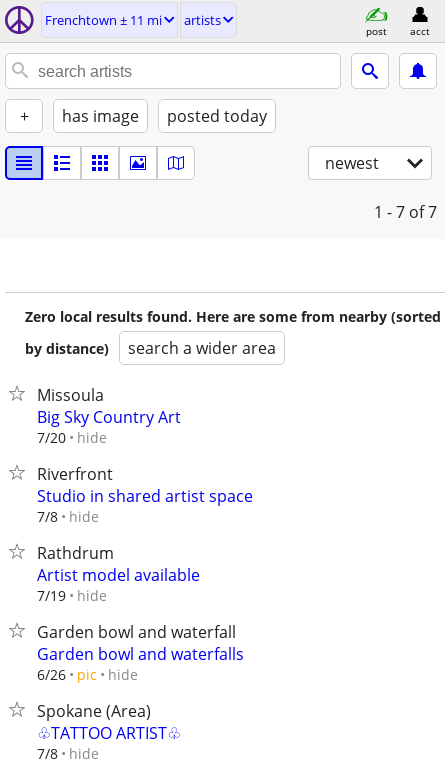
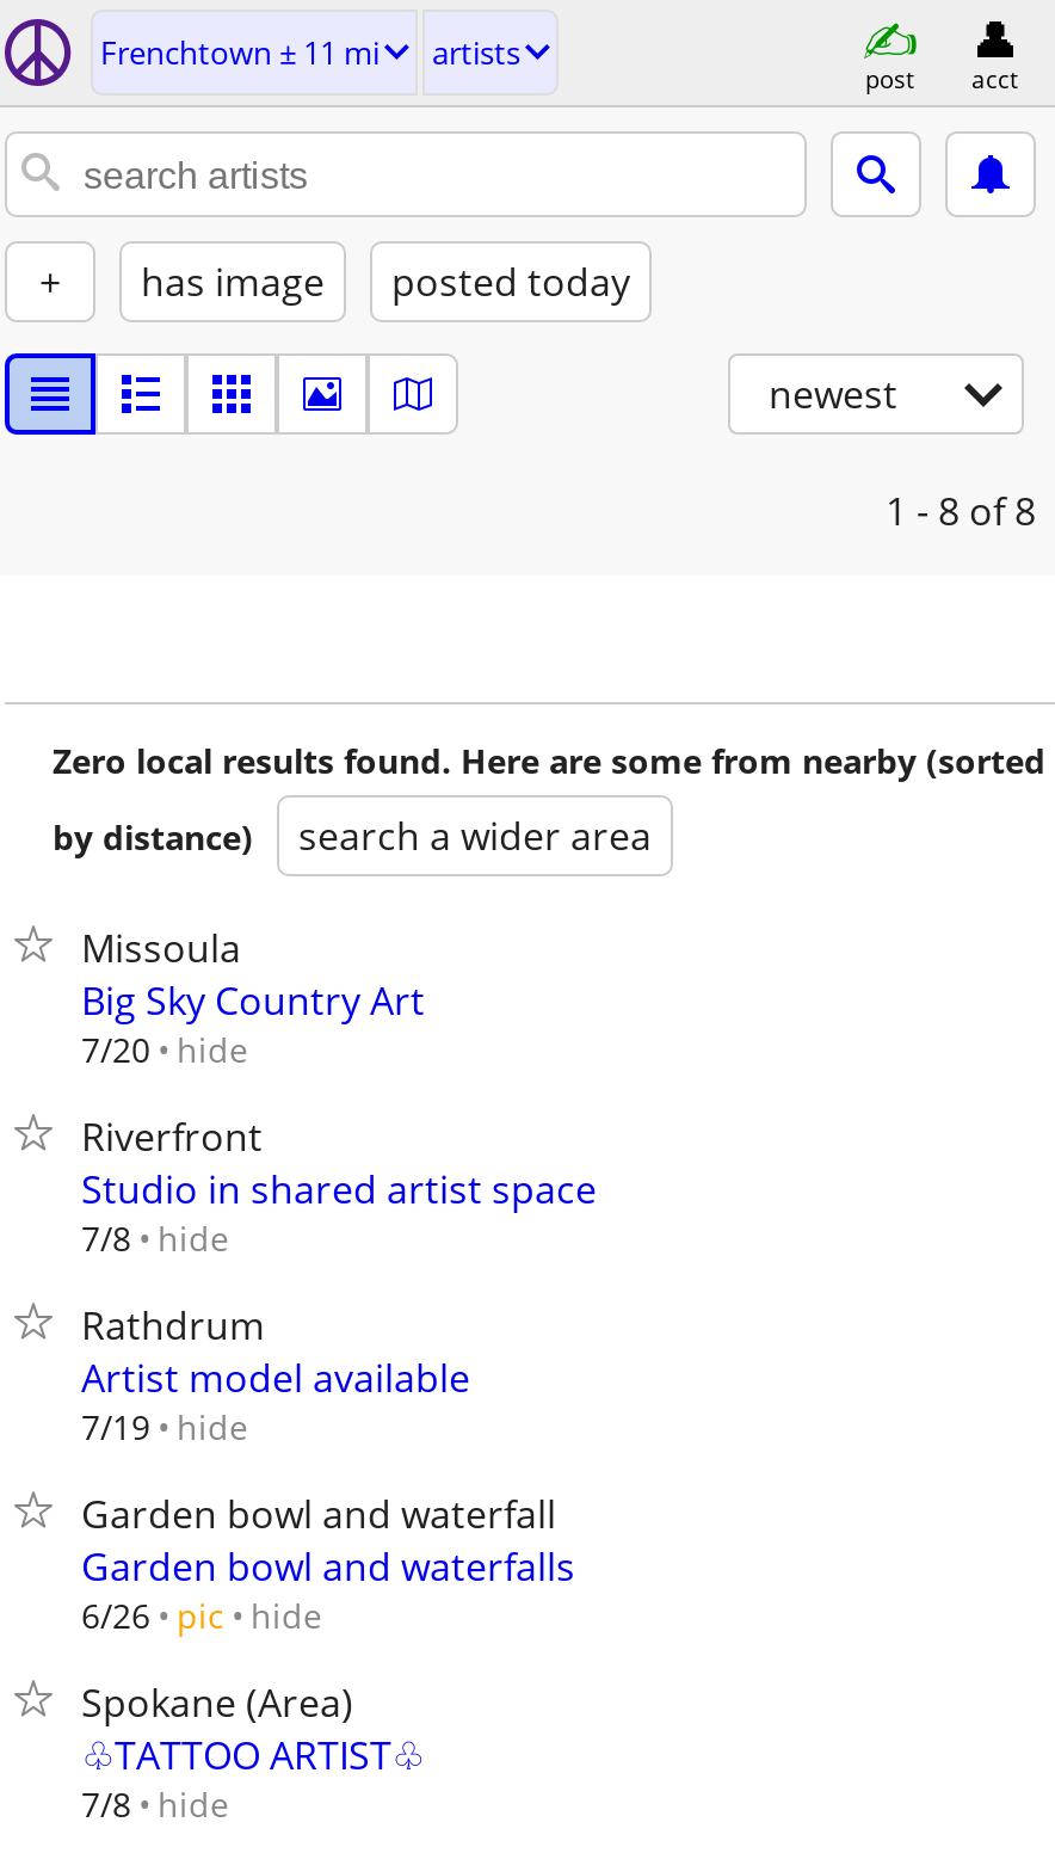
[374,201,437,223] 1 - 7 of 7 -> [886,485,1036,537] 1 - 8 of 8

